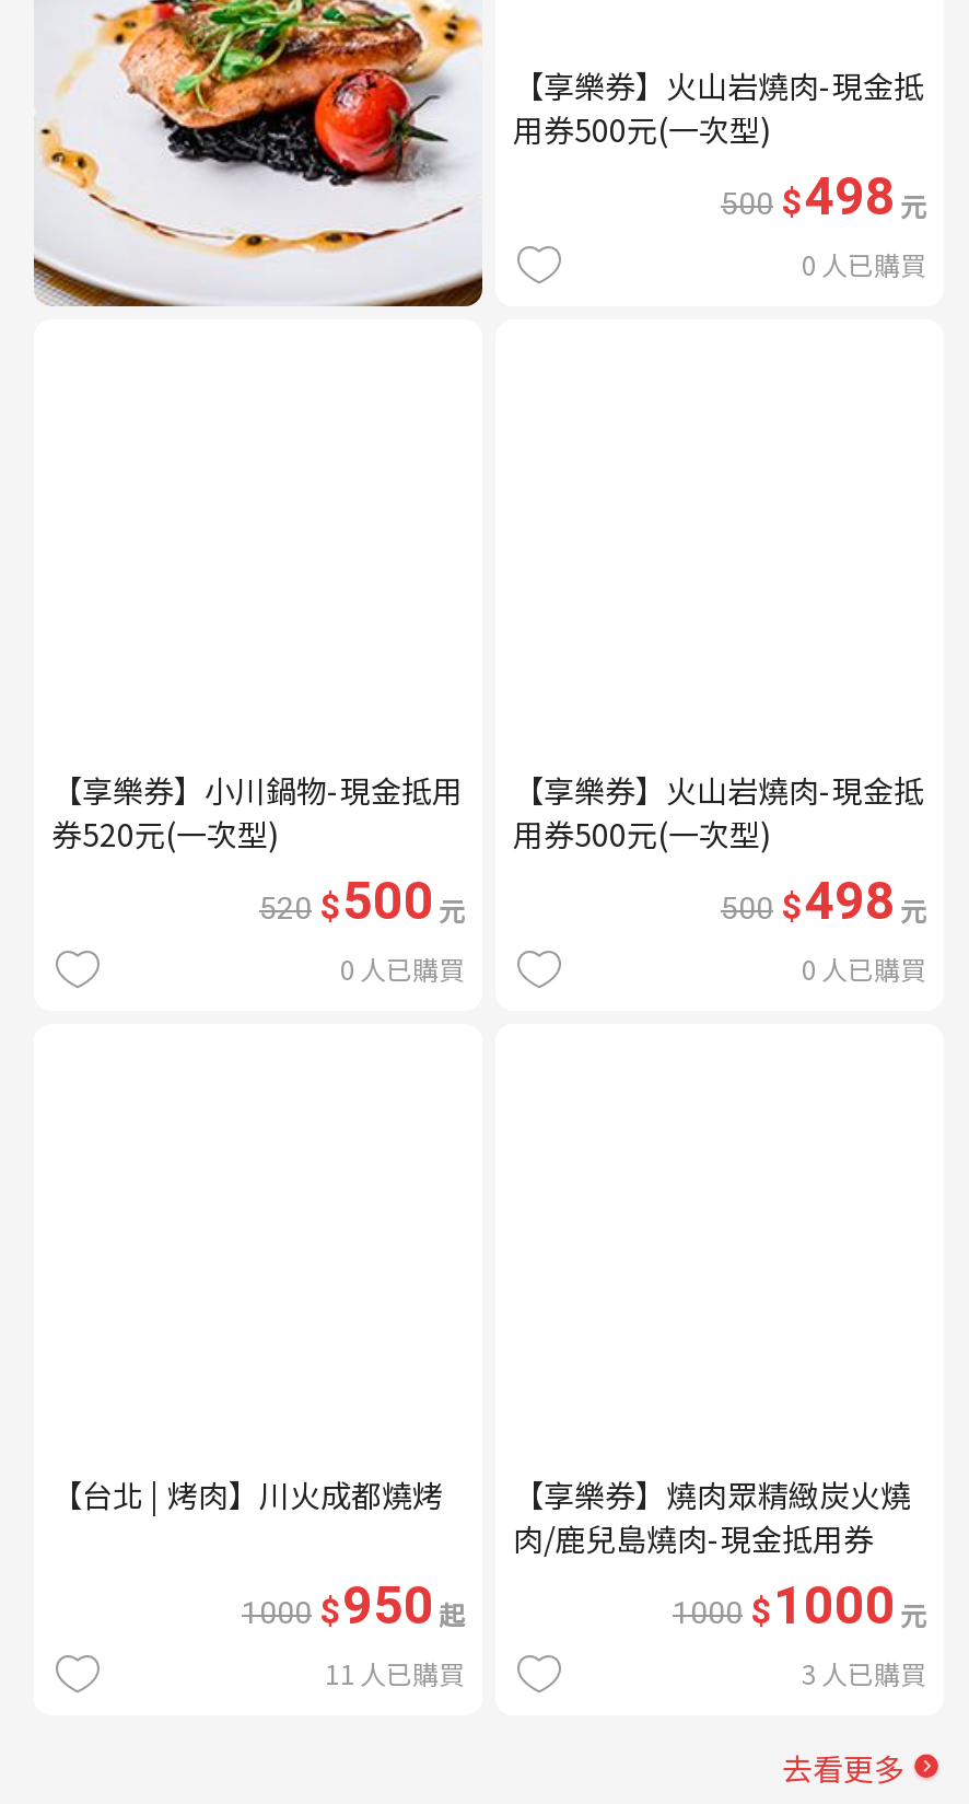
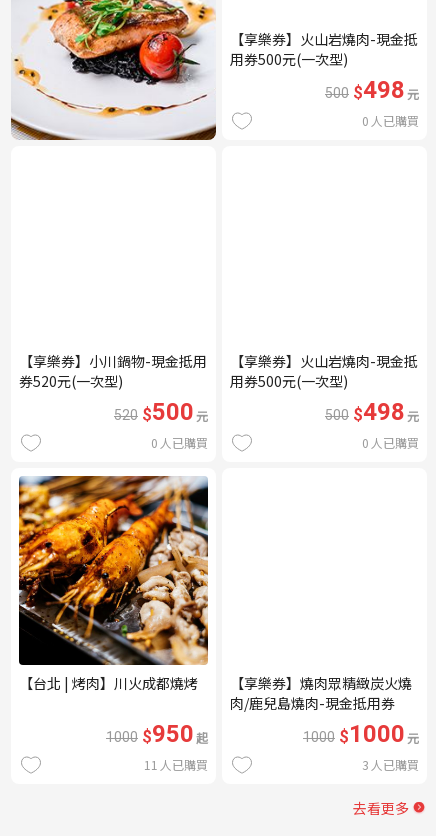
none -> [18,475,209,666] [image]

